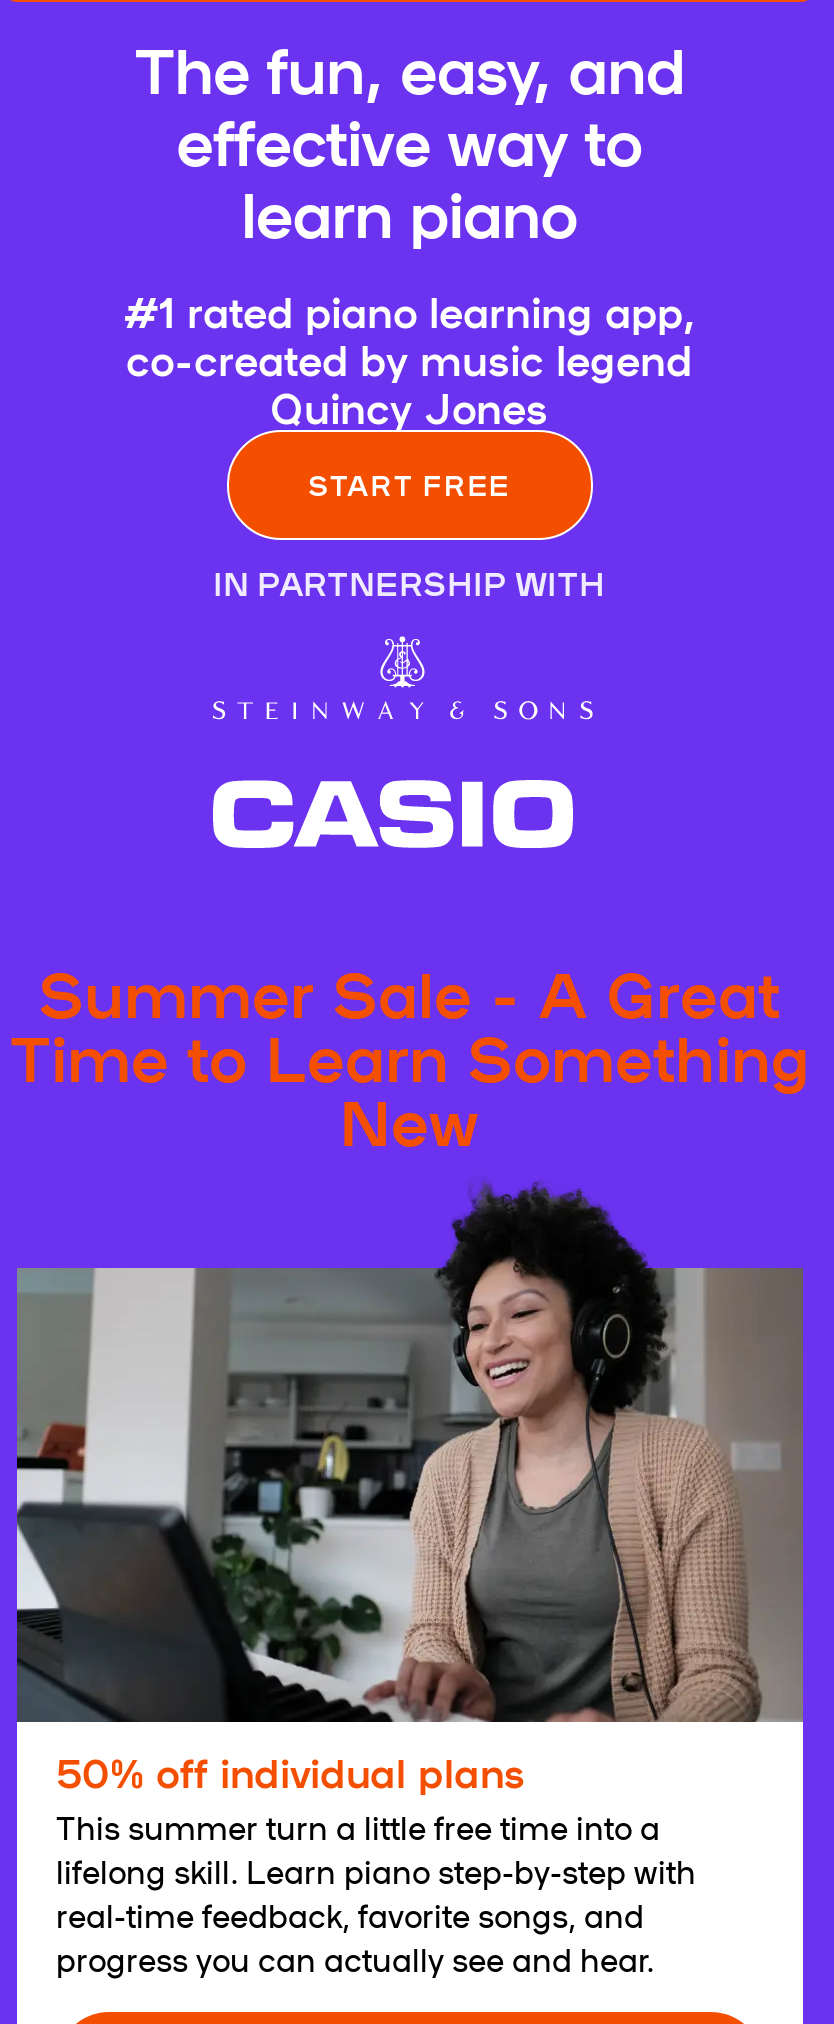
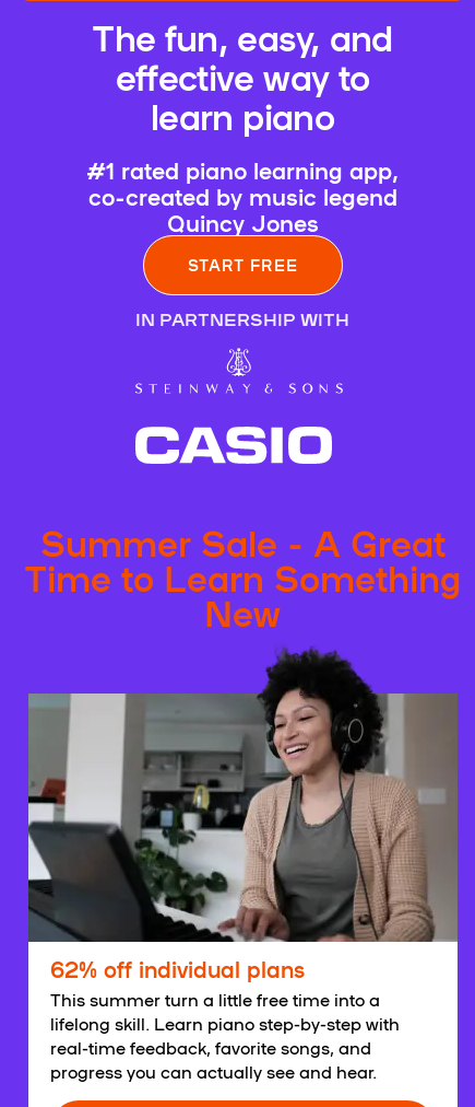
[56,1741,524,1797] 50% off individual plans -> [50,952,304,983] 62% off individual plans

